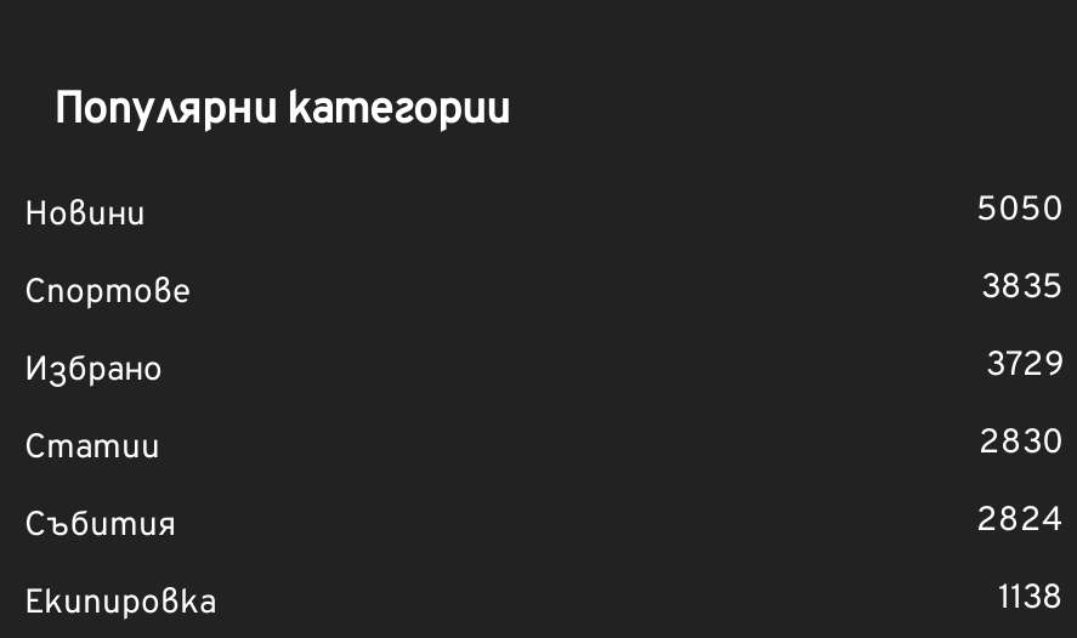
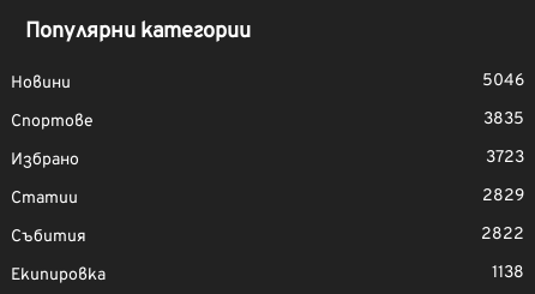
[976,189,1064,230] 5050 -> [482,70,524,91] 5046
[986,344,1064,386] 3729 -> [486,147,524,167] 3723
[979,422,1064,463] 2830 -> [482,185,524,206] 2829
[976,500,1064,541] 2824 -> [481,224,524,244] 2822

